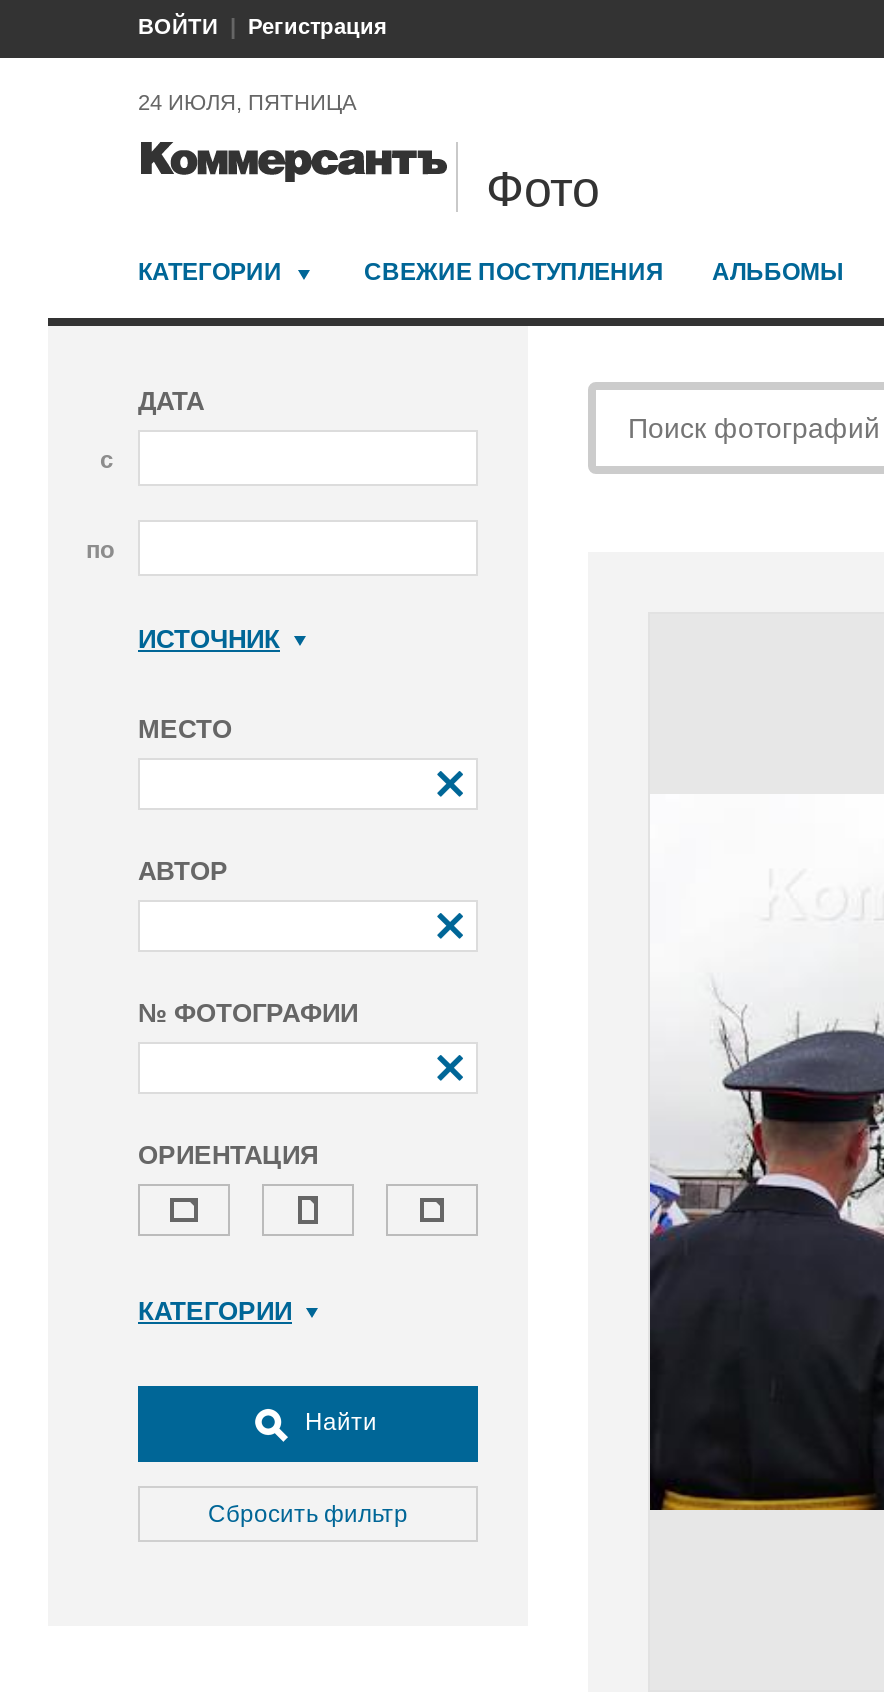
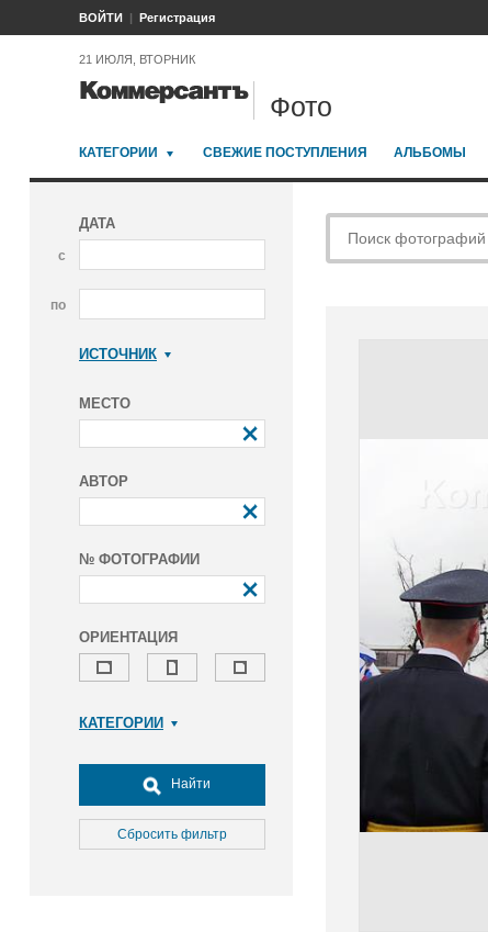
[138,90,356,114] 24 ИЮЛЯ, ПЯТНИЦА -> [79,53,195,66] 21 ИЮЛЯ, ВТОРНИК

